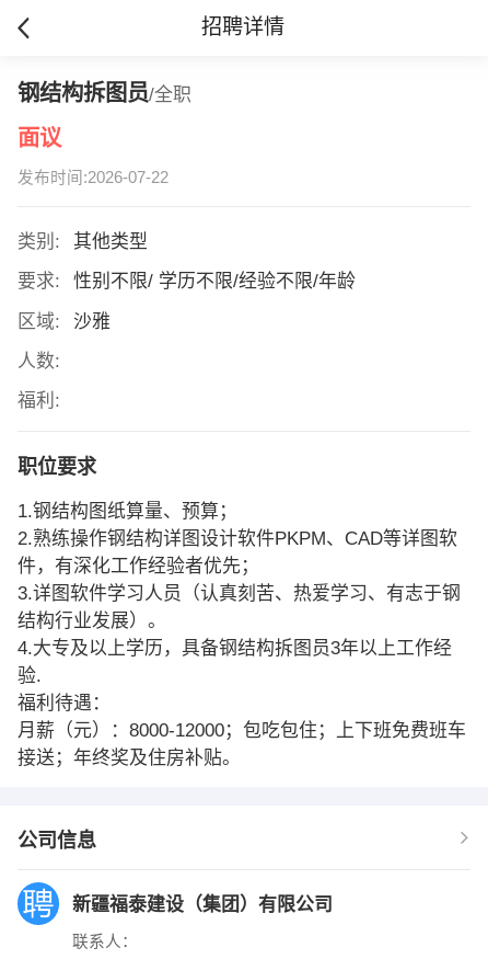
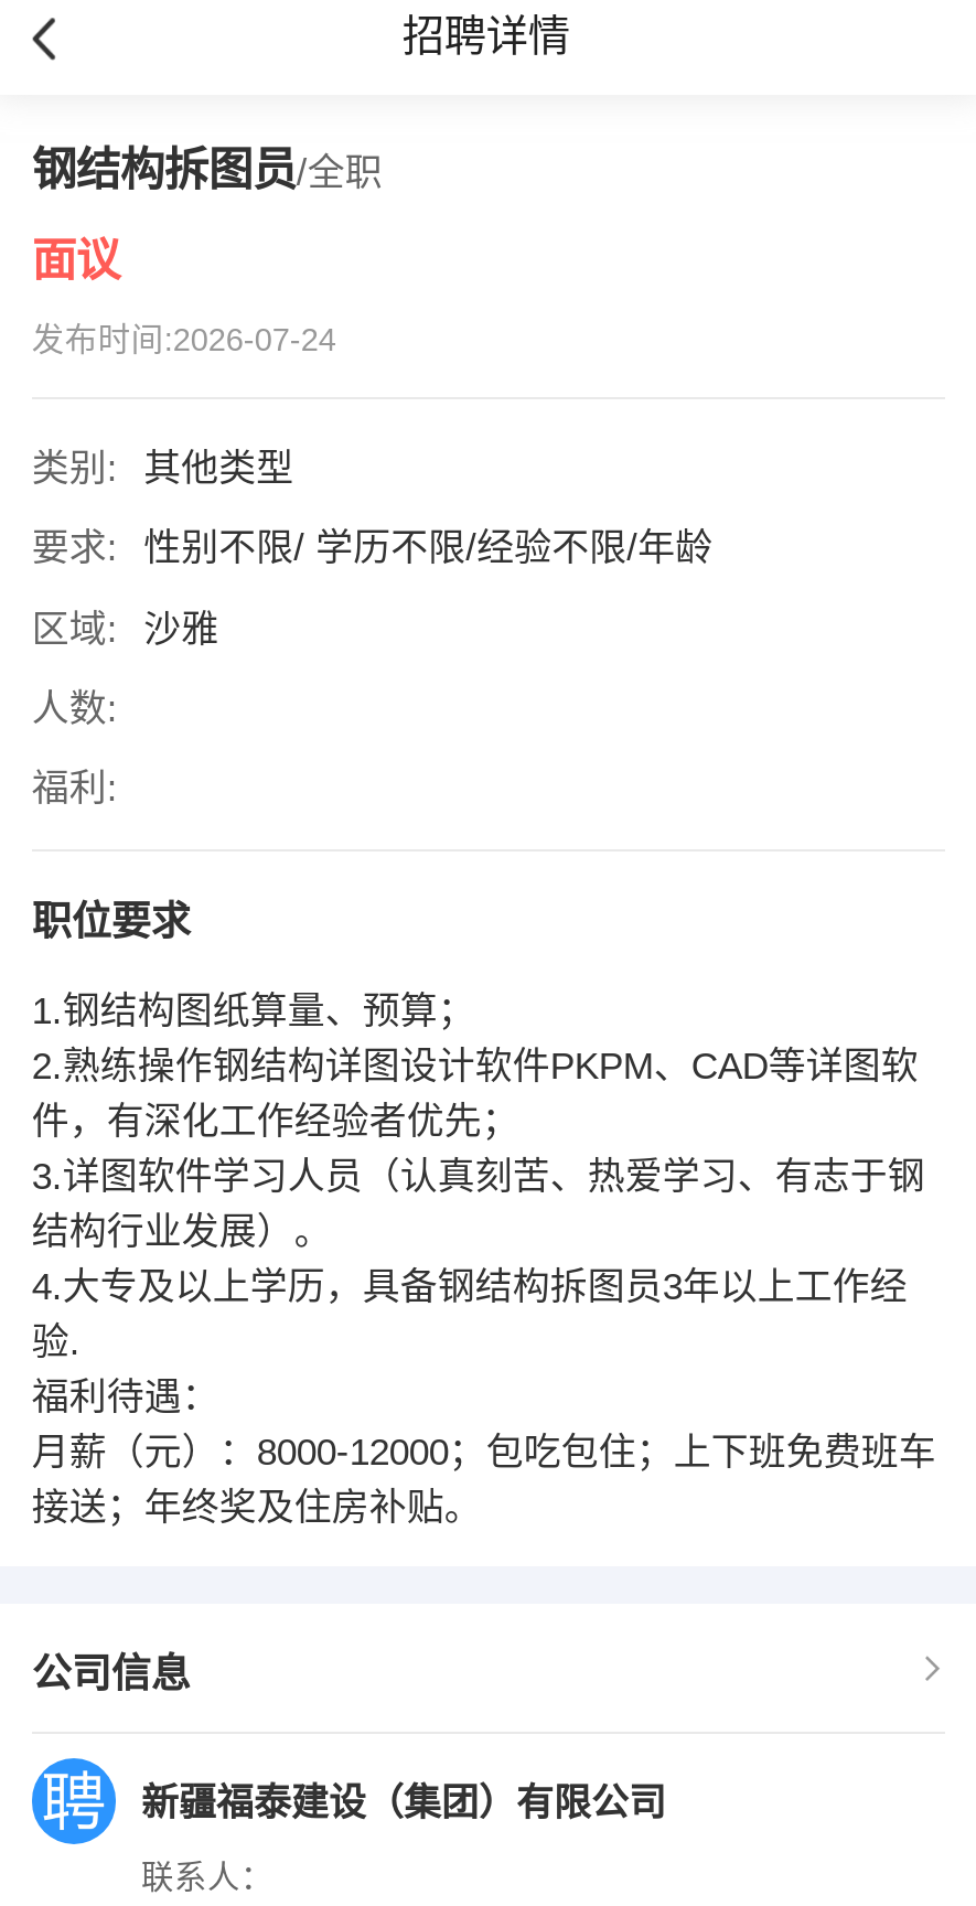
[17,169,168,187] 发布时间:2026-07-22 -> [32,323,336,358] 发布时间:2026-07-24

